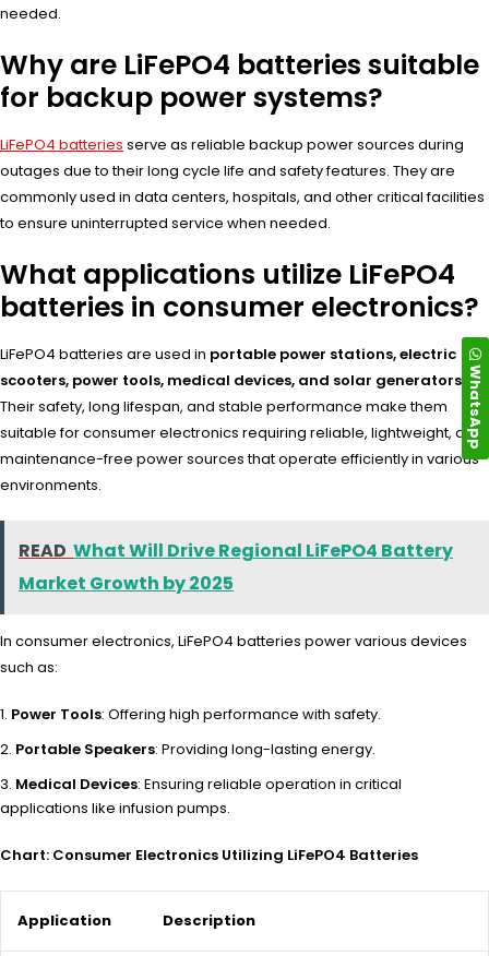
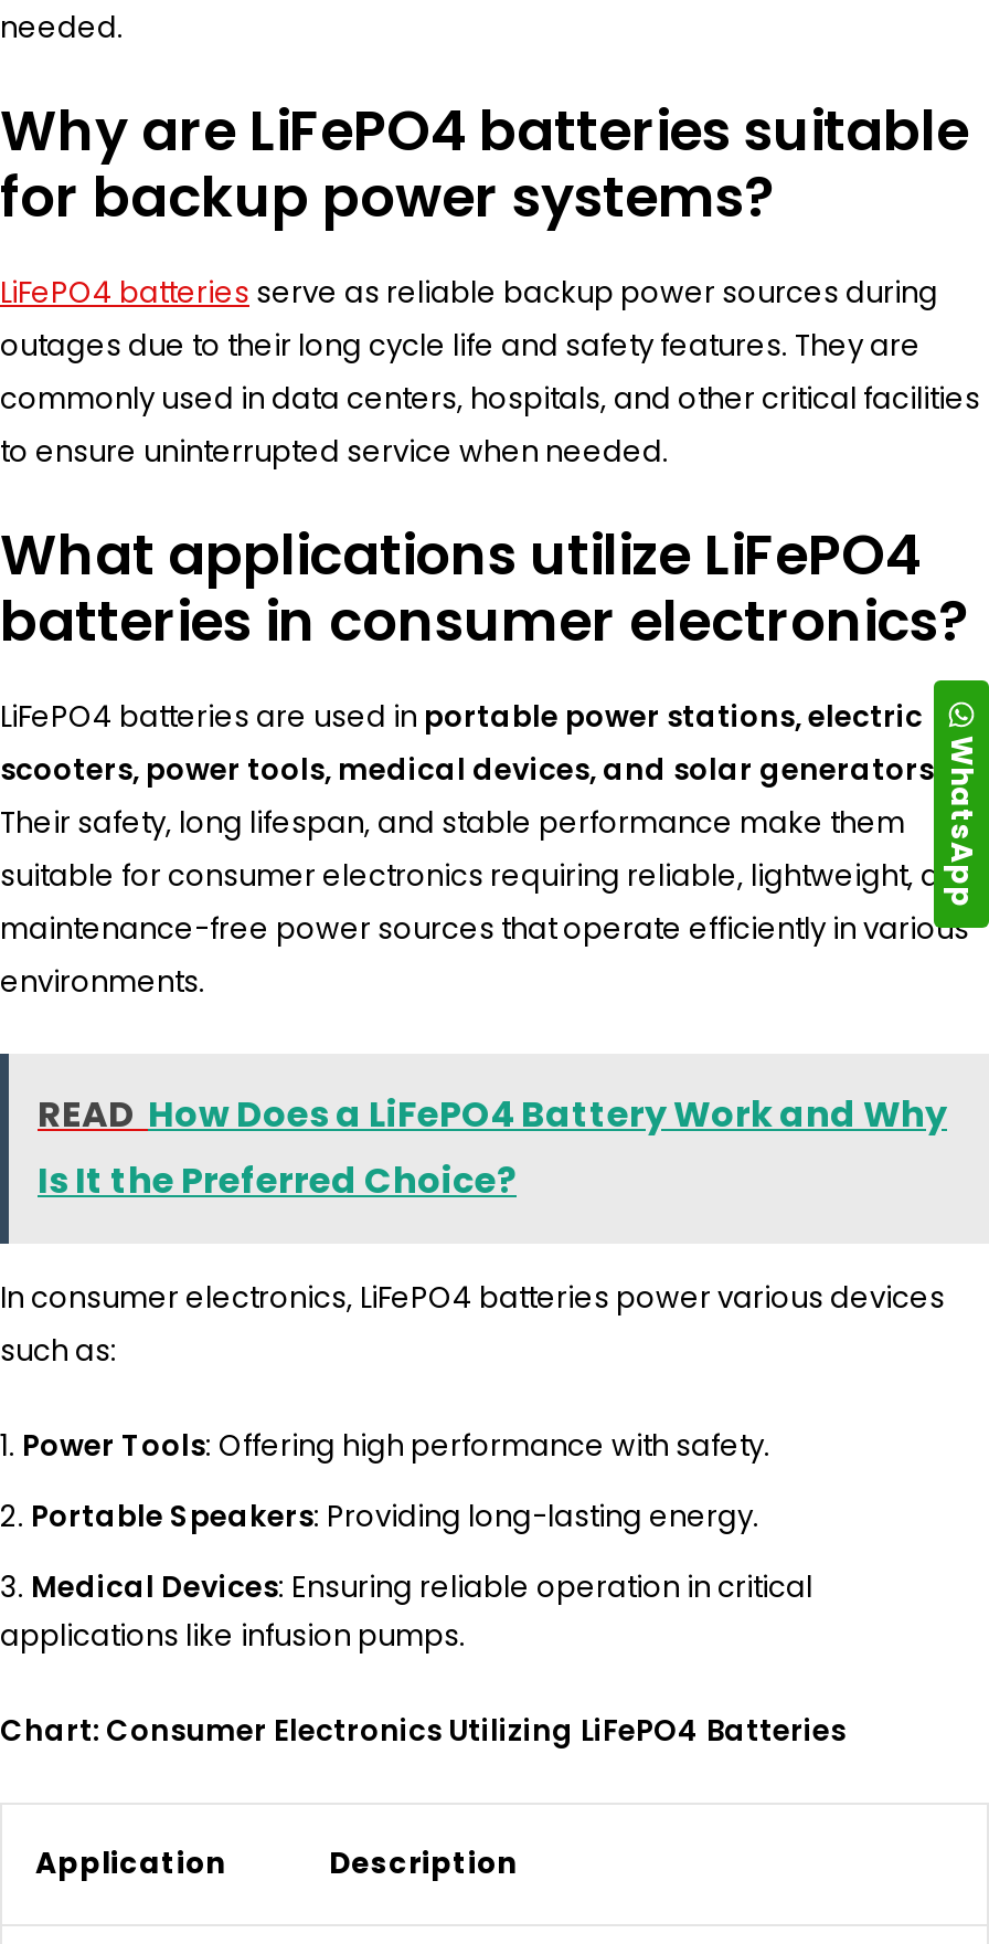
[19,538,453,596] READ What Will Drive Regional LiFePO4 Battery | Market Growth by 2025 -> [38,1089,947,1206] READ How Does a LiFePO4 Battery Work and Why | Is It the Preferred Choice?

